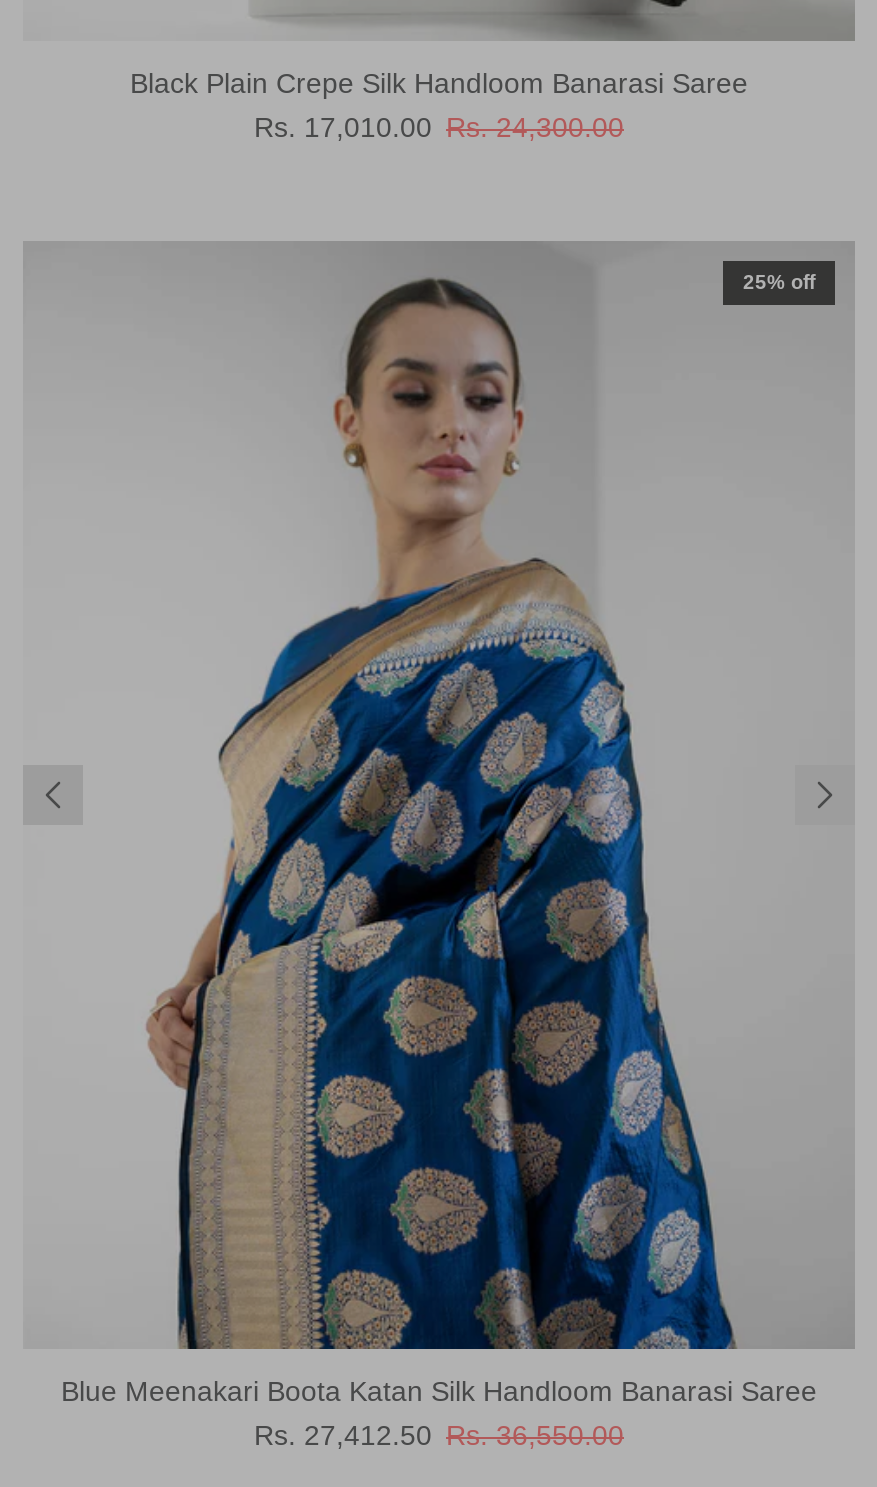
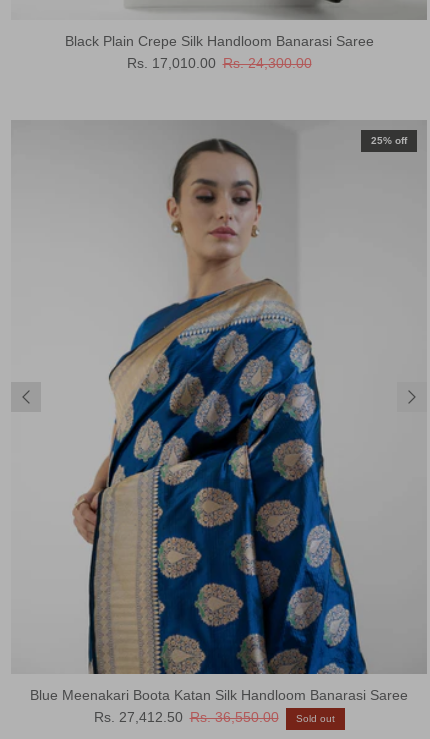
none -> [295,713,334,724] Sold out

